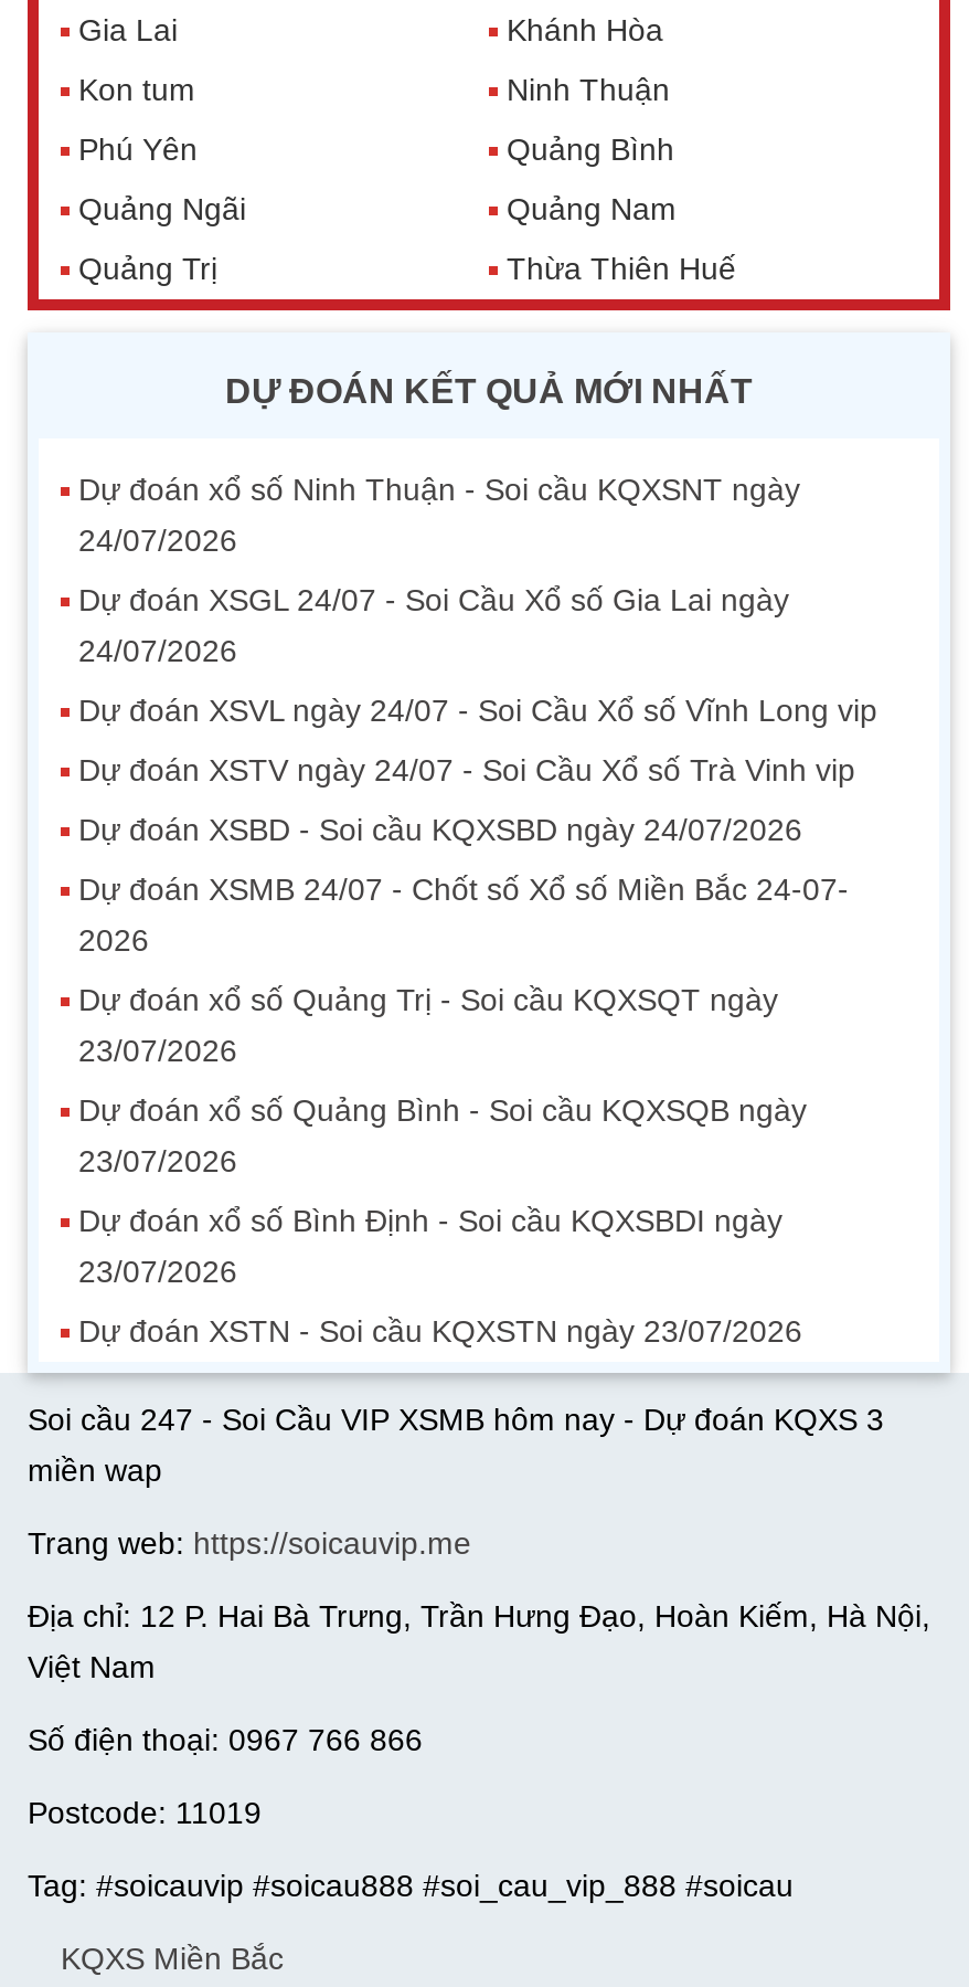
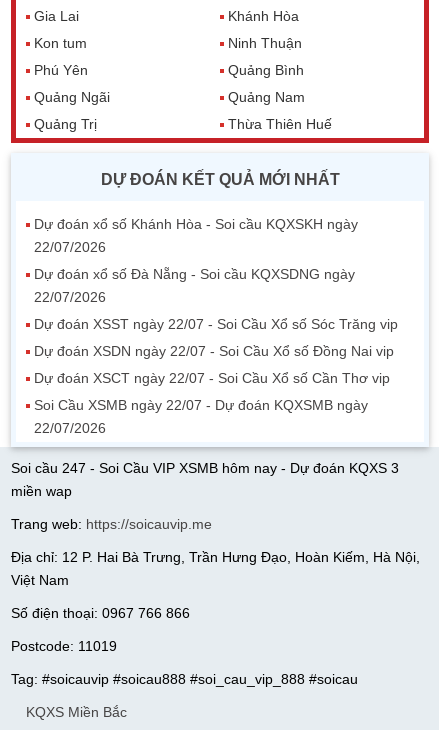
[78,472,877,1349] Dự đoán xổ số Ninh Thuận - Soi cầu KQXSNT ngày | 24/07/2026 | Dự đoán XSGL 24/07 - Soi Cầu Xổ số Gia Lai ngày | 24/07/2026 | Dự đoán XSVL ngày 24/07 - Soi Cầu Xổ số Vĩnh Long vip | Dự đoán XSTV ngày 24/07 - Soi Cầu Xổ số Trà Vinh vip | Dự đoán XSBD - Soi cầu KQXSBD ngày 24/07/2026 | Dự đoán XSMB 24/07 - Chốt số Xổ số Miền Bắc 24-07- | 2026 | Dự đoán xổ số Quảng Trị - Soi cầu KQXSQT ngày | 23/07/2026 | Dự đoán xổ số Quảng Bình - Soi cầu KQXSQB ngày | 23/07/2026 | Dự đoán xổ số Bình Định - Soi cầu KQXSBDI ngày | 23/07/2026 | Dự đoán XSTN - Soi cầu KQXSTN ngày 23/07/2026 -> [34,216,398,436] Dự đoán xổ số Khánh Hòa - Soi cầu KQXSKH ngày | 22/07/2026 | Dự đoán xổ số Đà Nẵng - Soi cầu KQXSDNG ngày | 22/07/2026 | Dự đoán XSST ngày 22/07 - Soi Cầu Xổ số Sóc Trăng vip | Dự đoán XSDN ngày 22/07 - Soi Cầu Xổ số Đồng Nai vip | Dự đoán XSCT ngày 22/07 - Soi Cầu Xổ số Cần Thơ vip | Soi Cầu XSMB ngày 22/07 - Dự đoán KQXSMB ngày | 22/07/2026

